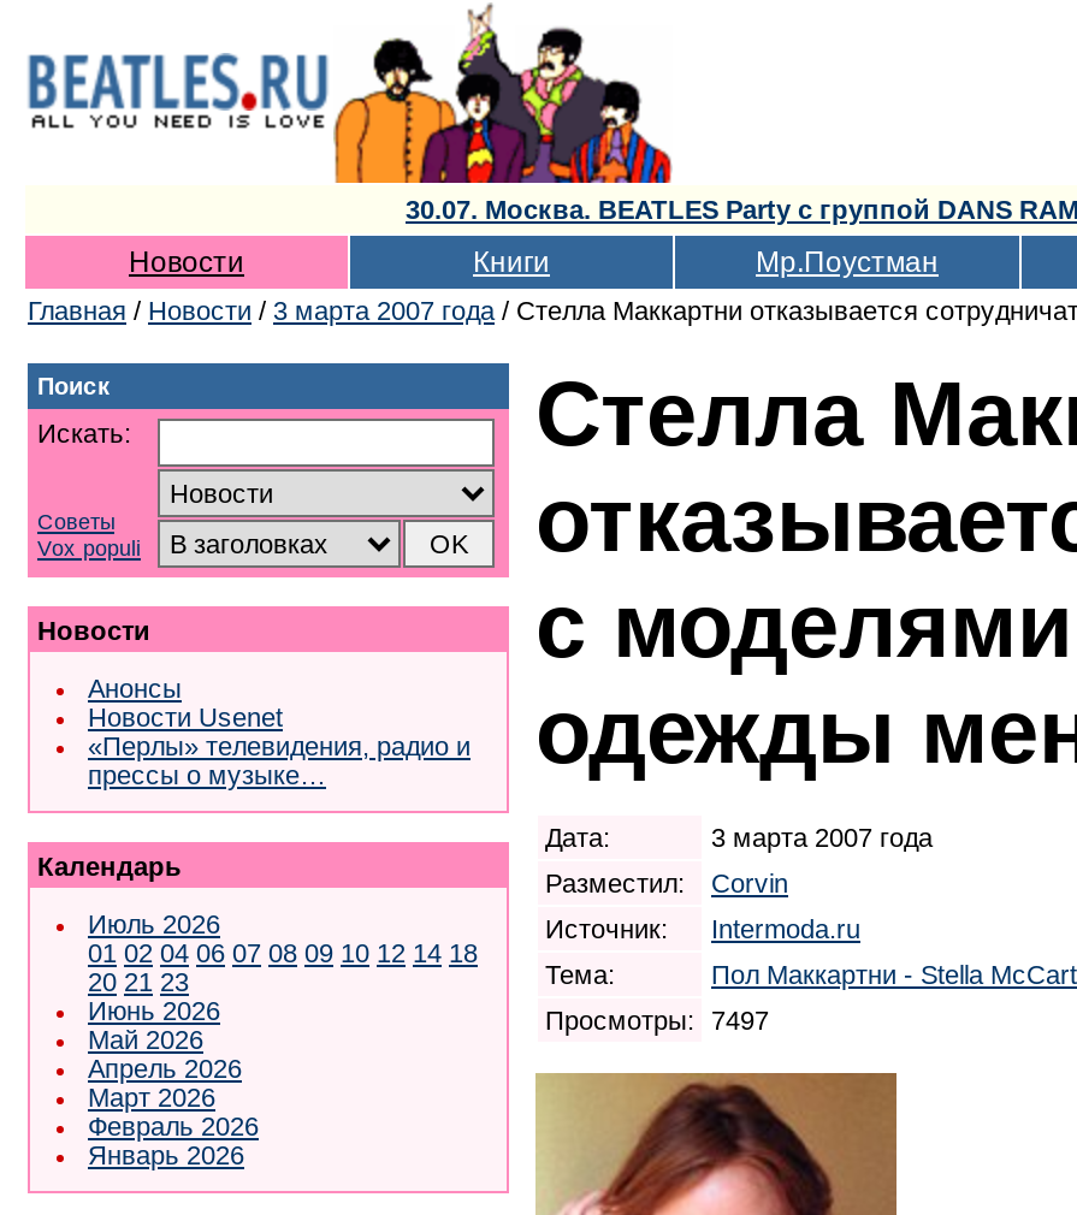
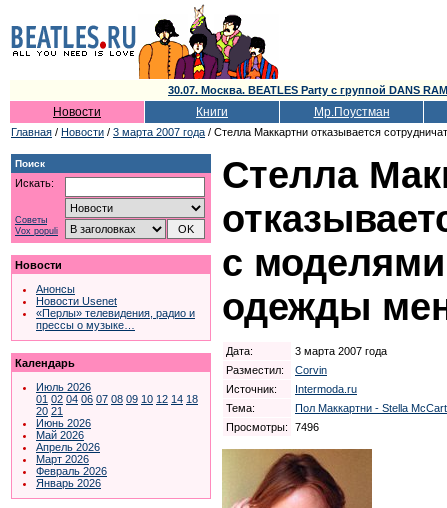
[88,967,189,996] 20 21 23 -> [36,405,63,417] 20 21
[545,1005,769,1034] Просмотры: 7497 -> [226,421,319,433] Просмотры: 7496

